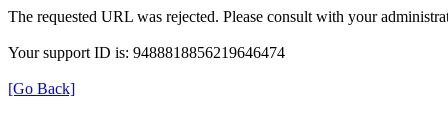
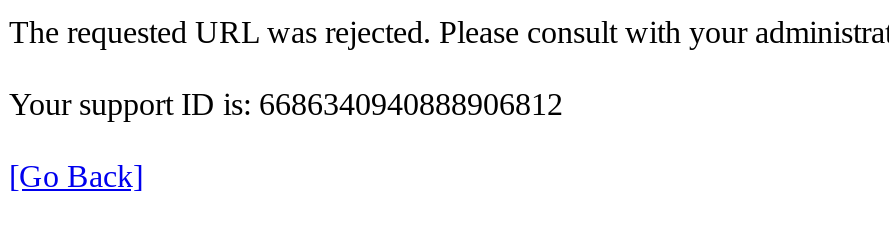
[8,44,285,61] Your support ID is: 9488818856219646474 -> [9,87,563,121] Your support ID is: 6686340940888906812

